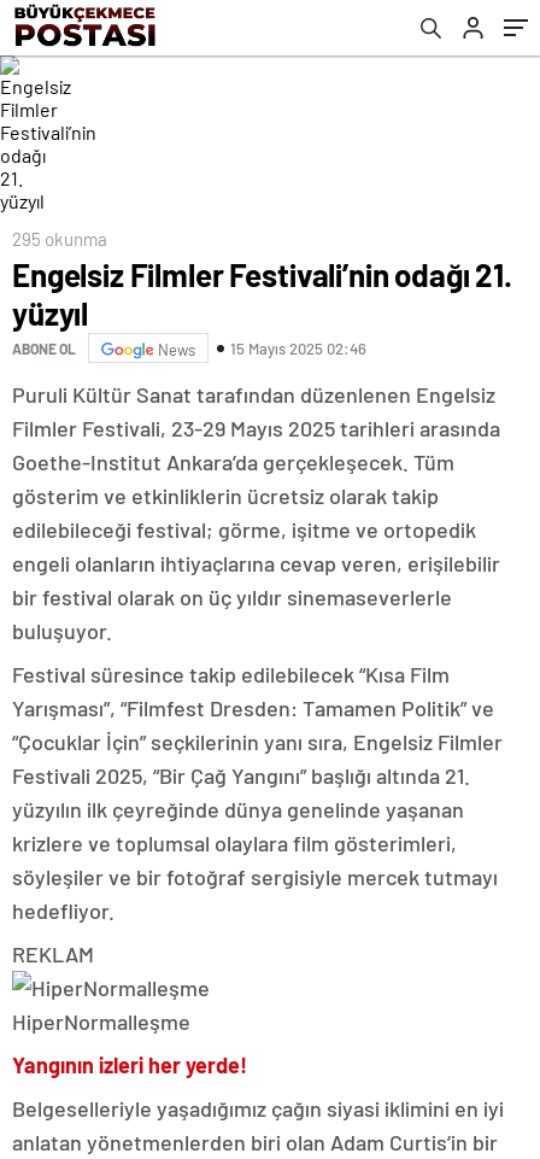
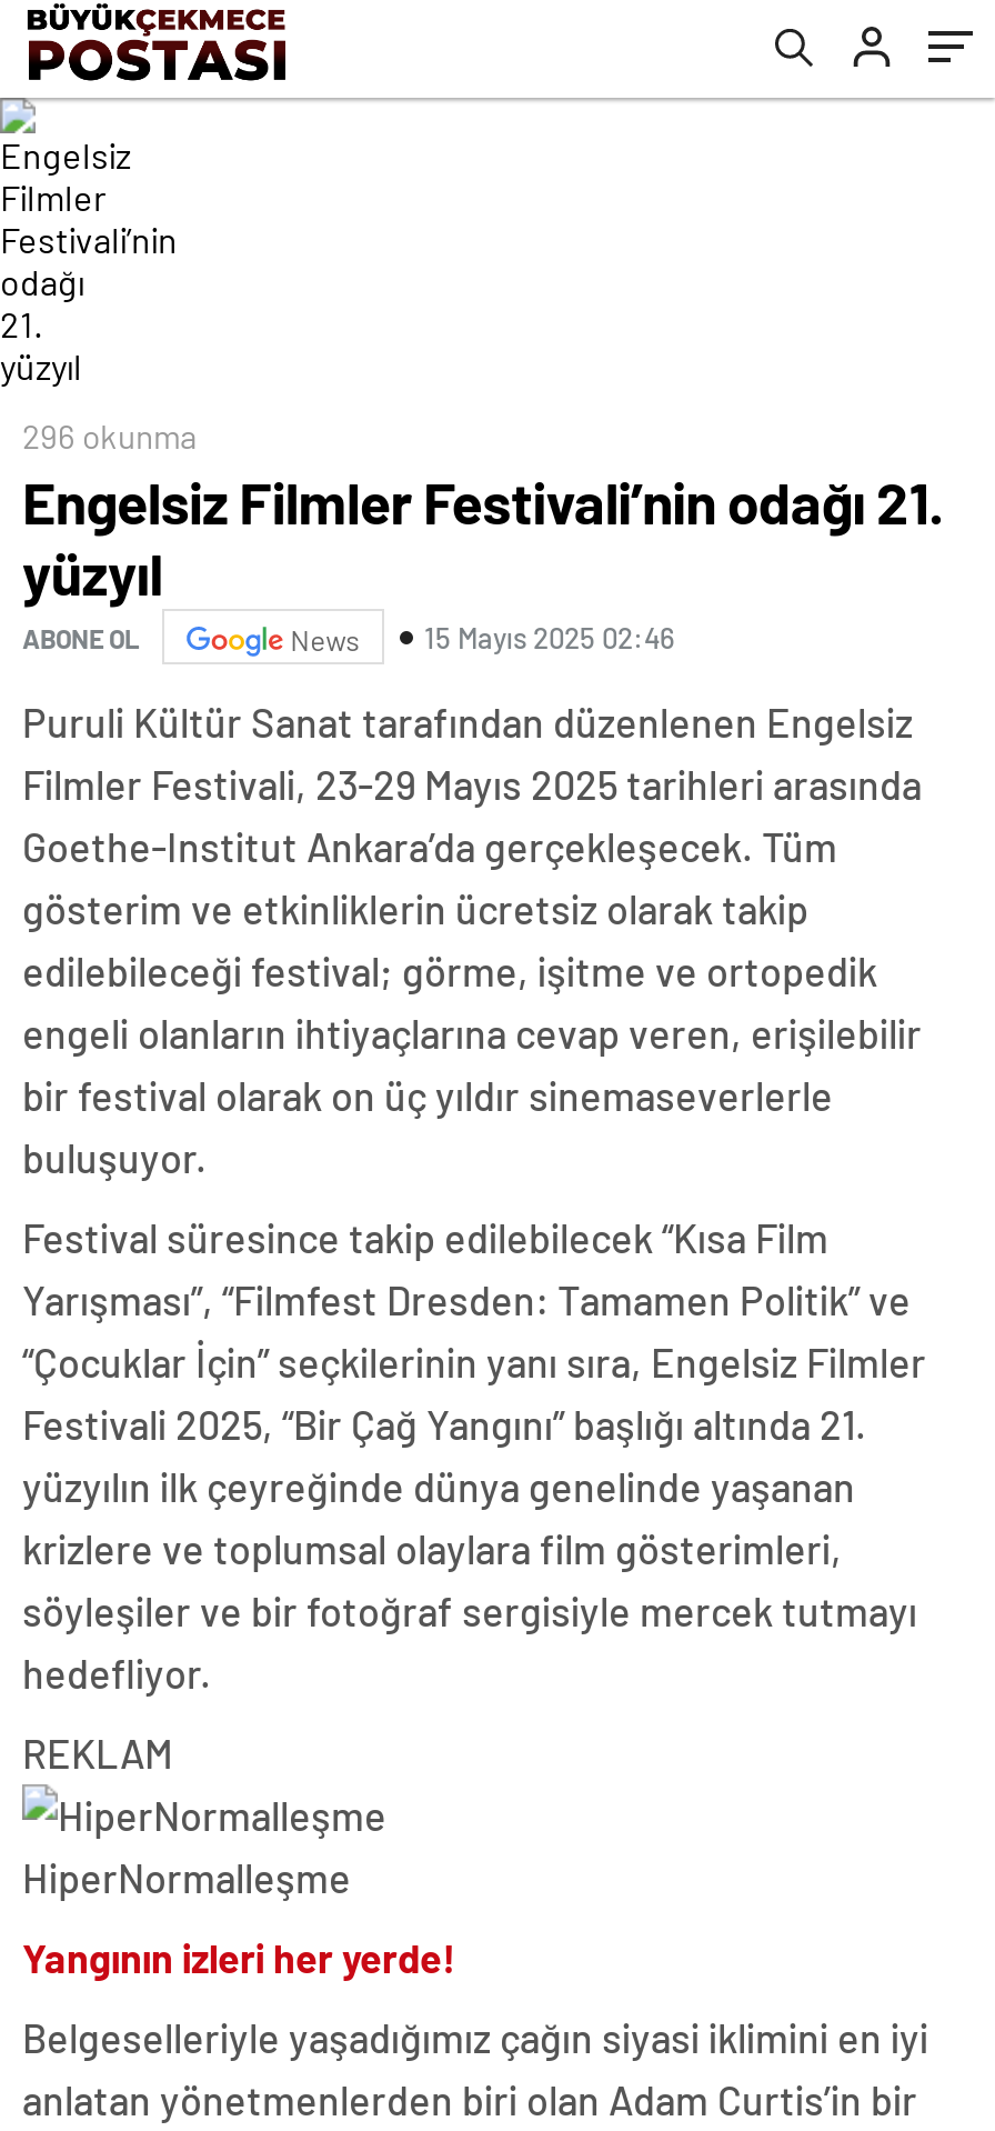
[12,228,107,250] 295 okunma -> [22,416,198,456] 296 okunma

